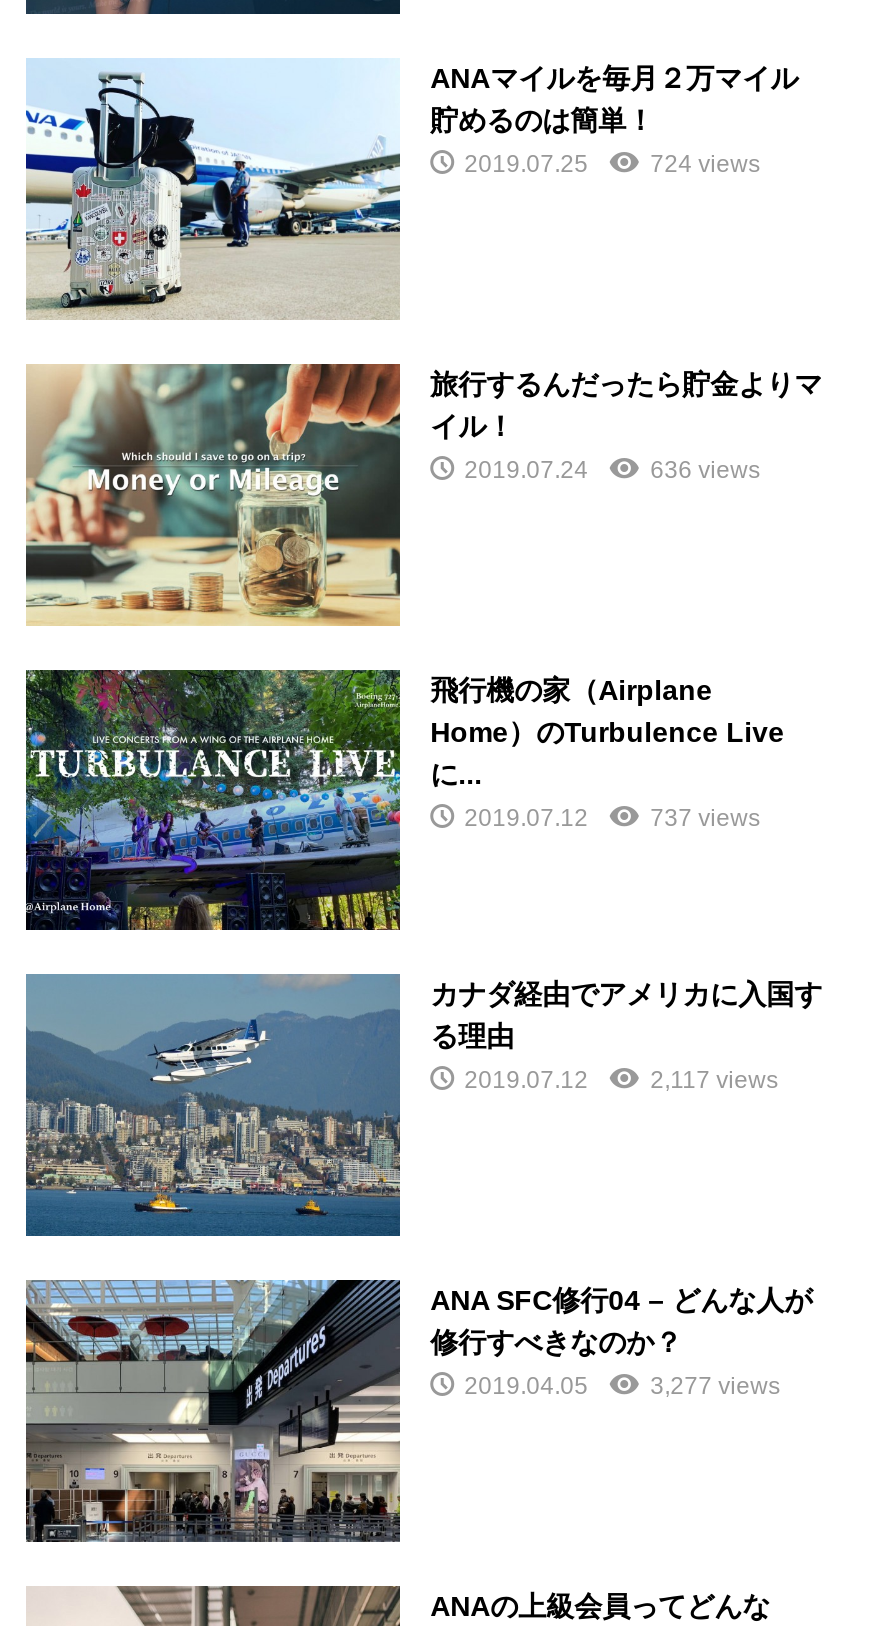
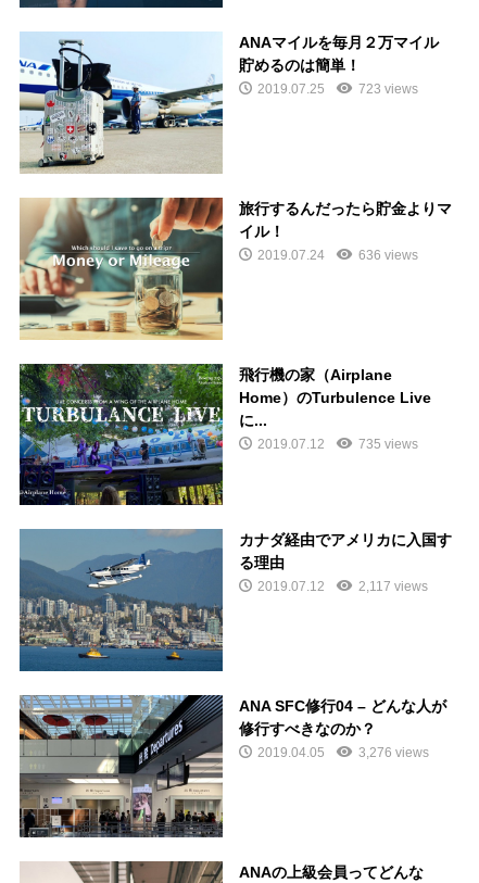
[650,151,760,179] 724 views -> [359,82,418,97] 723 views
[650,803,760,831] 737 views -> [359,436,418,451] 735 views
[650,1372,780,1400] 3,277 views -> [359,745,429,760] 3,276 views

